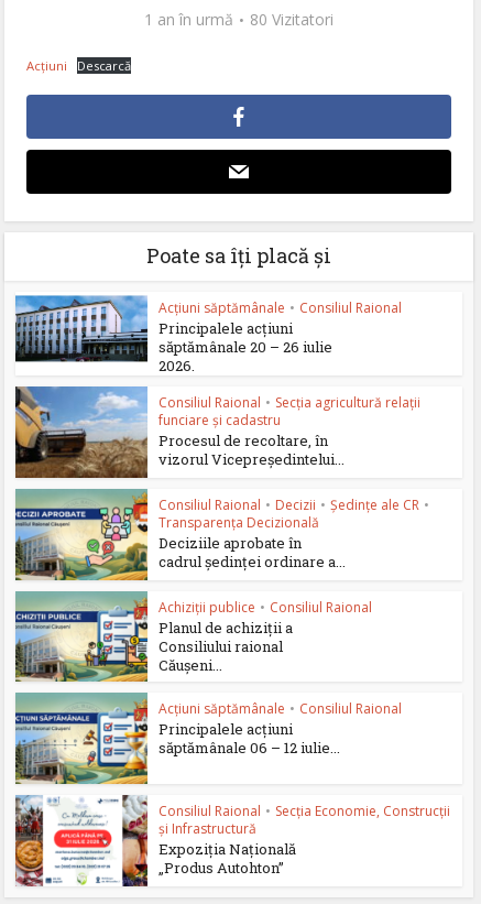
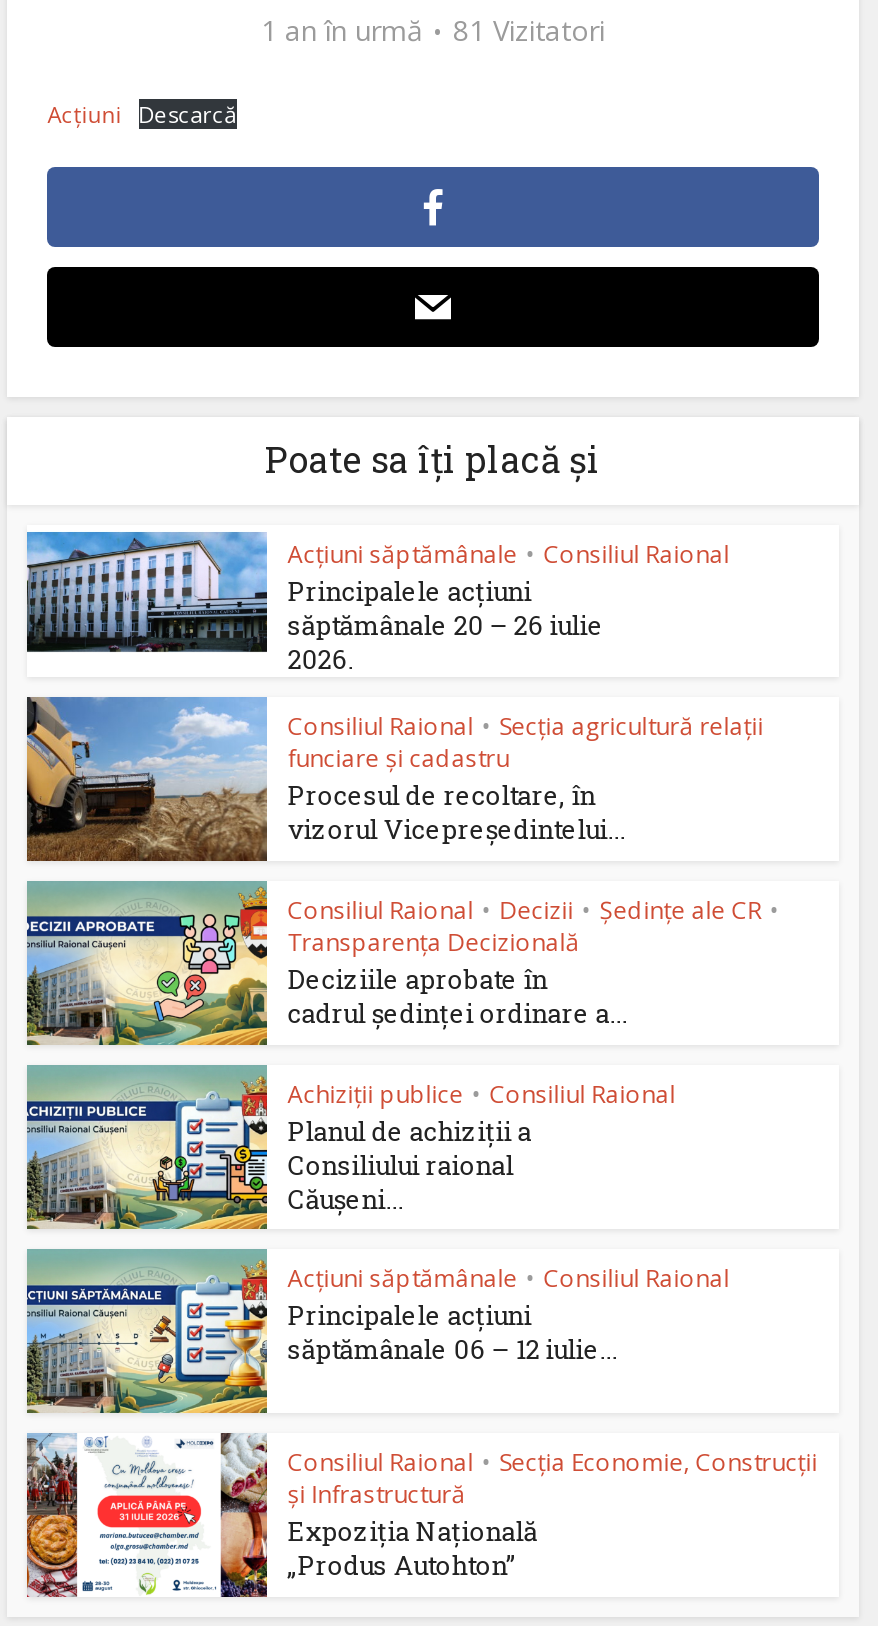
[144,9,334,30] 1 an în urmă 80 Vizitatori -> [261,11,605,49] 1 an în urmă 81 Vizitatori

